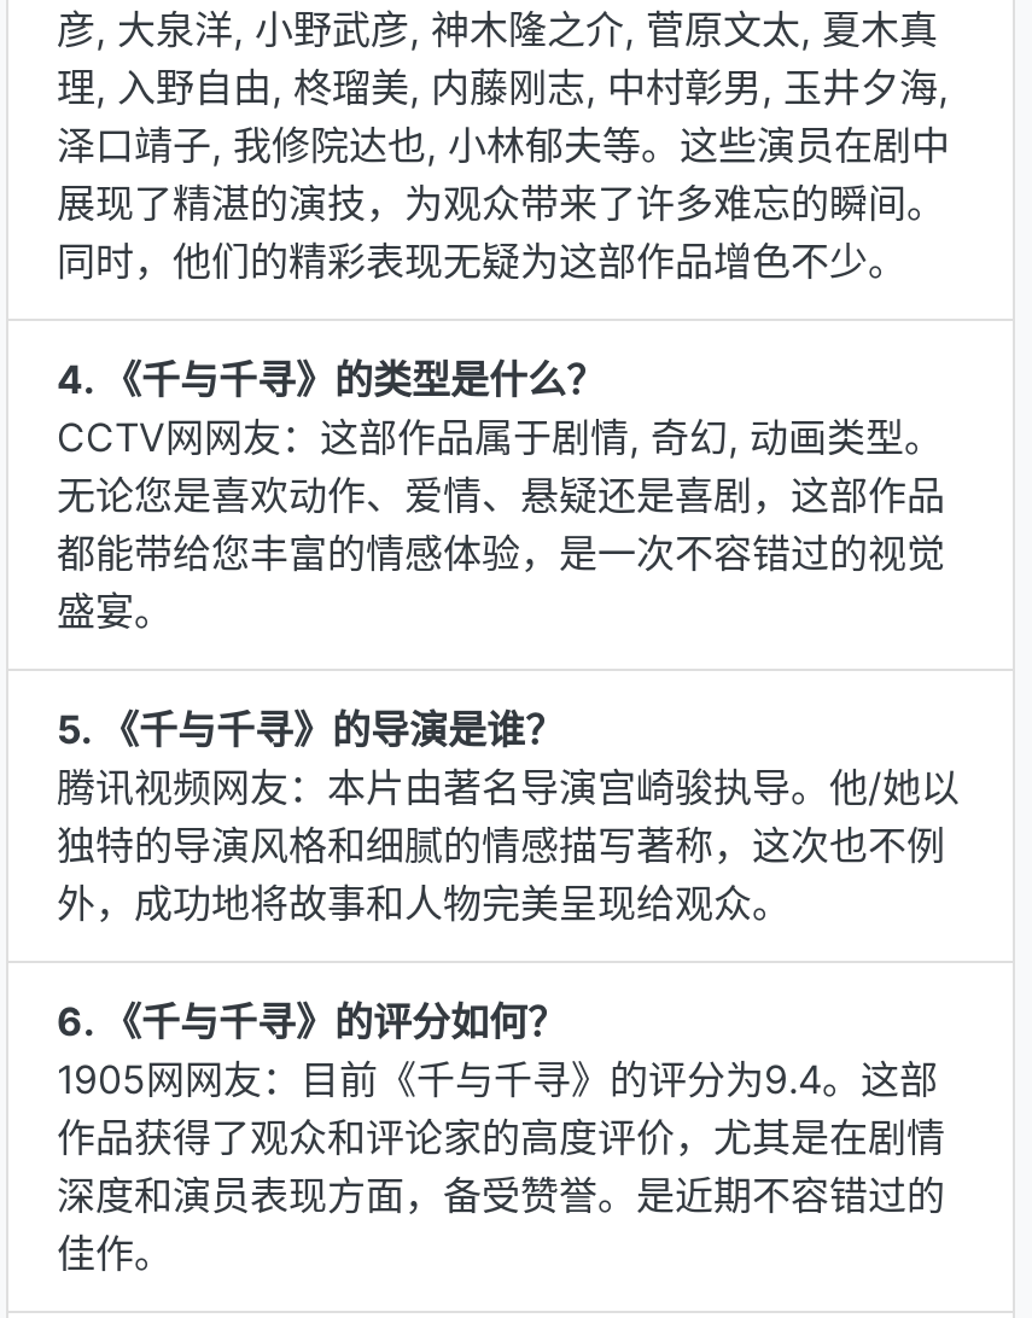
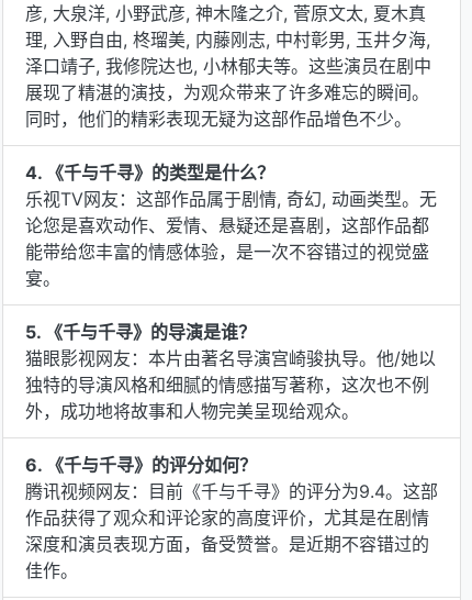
[57,413,945,635] CCTV网网友：这部作品属于剧情, 奇幻, 动画类型。 | 无论您是喜欢动作、爱情、悬疑还是喜剧，这部作品 | 都能带给您丰富的情感体验，是一次不容错过的视觉 | 盛宴。 -> [25,188,437,289] 乐视TV网友：这部作品属于剧情, 奇幻, 动画类型。无 | 论您是喜欢动作、爱情、悬疑还是喜剧，这部作品都 | 能带给您丰富的情感体验，是一次不容错过的视觉盛 | 宴。
[57,763,960,811] 腾讯视频网友：本片由著名导演宫崎骏执导。他/她以 -> [25,347,436,369] 猫眼影视网友：本片由著名导演宫崎骏执导。他/她以
[57,1055,938,1103] 1905网网友：目前《千与千寻》的评分为9.4。这部 -> [25,480,438,502] 腾讯视频网友：目前《千与千寻》的评分为9.4。这部

